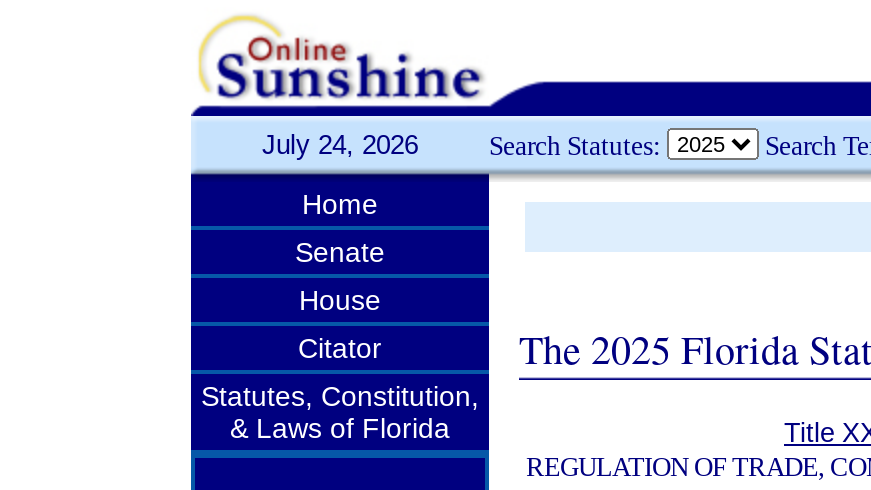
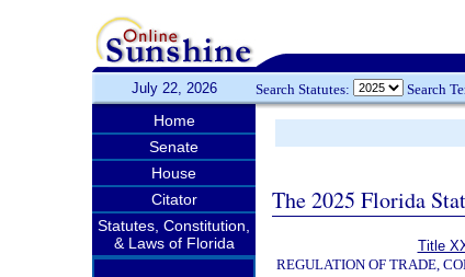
[262,130,418,160] July 24, 2026 -> [131,80,217,96] July 22, 2026

